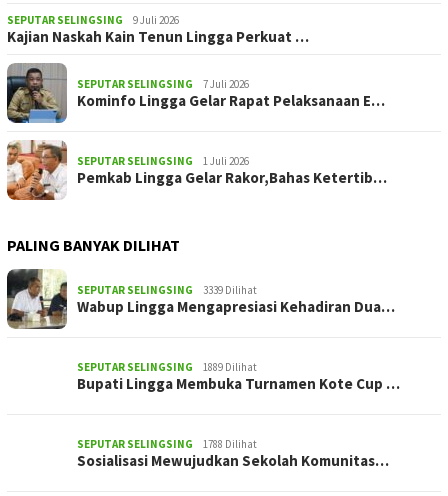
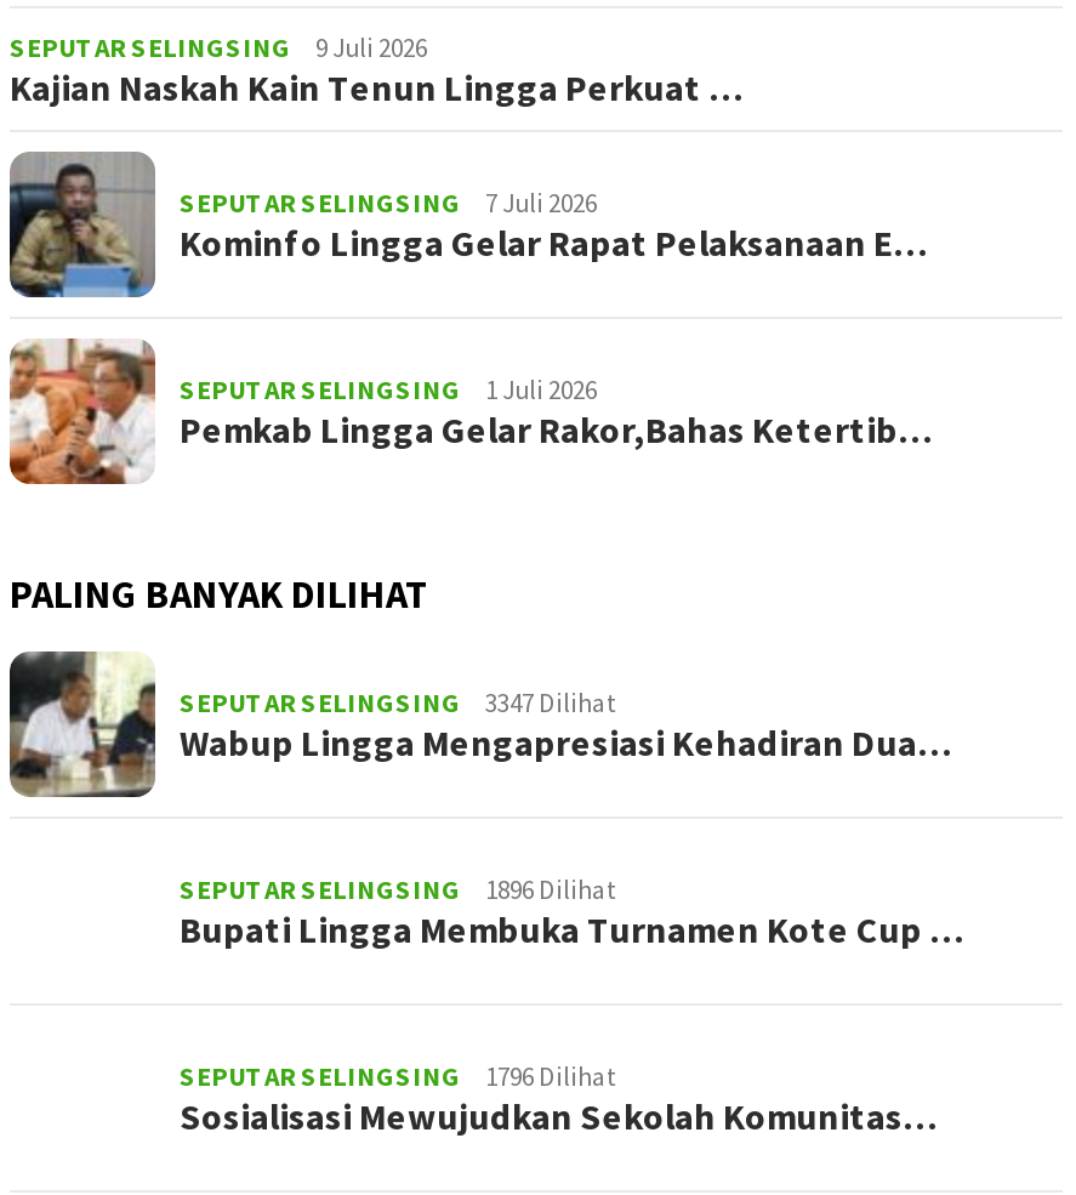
[77,283,257,297] SEPUTAR SELINGSING 3339 Dilihat -> [180,685,616,719] SEPUTAR SELINGSING 3347 Dilihat
[77,360,257,374] SEPUTAR SELINGSING 1889 Dilihat -> [180,872,616,906] SEPUTAR SELINGSING 1896 Dilihat
[77,437,257,451] SEPUTAR SELINGSING 1788 Dilihat -> [180,1059,616,1093] SEPUTAR SELINGSING 1796 Dilihat

